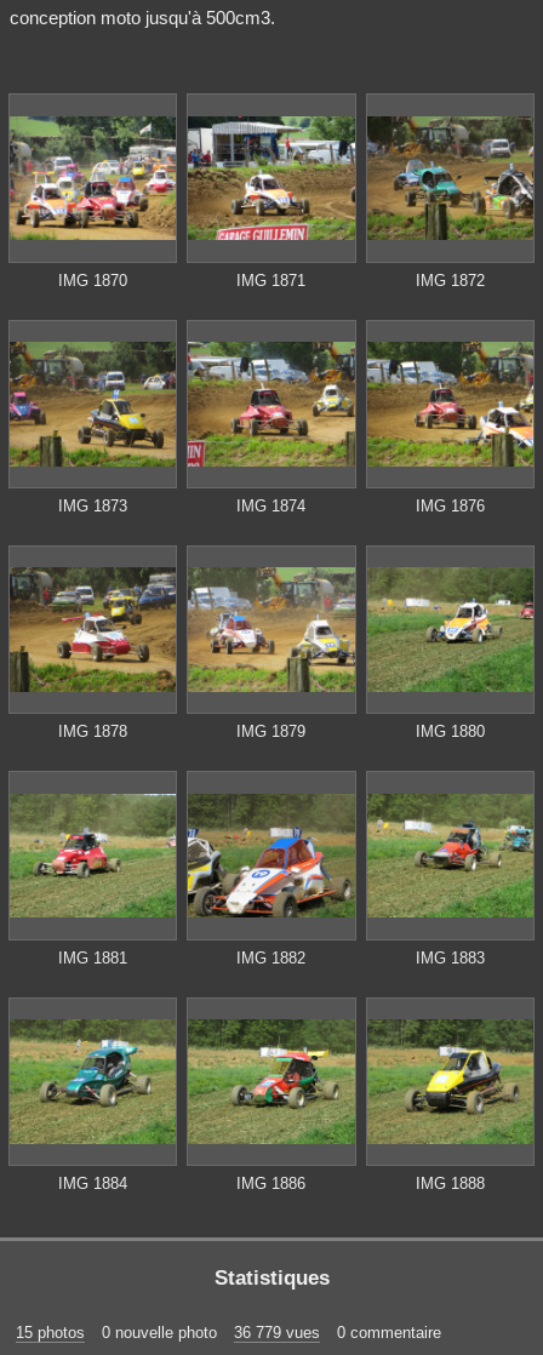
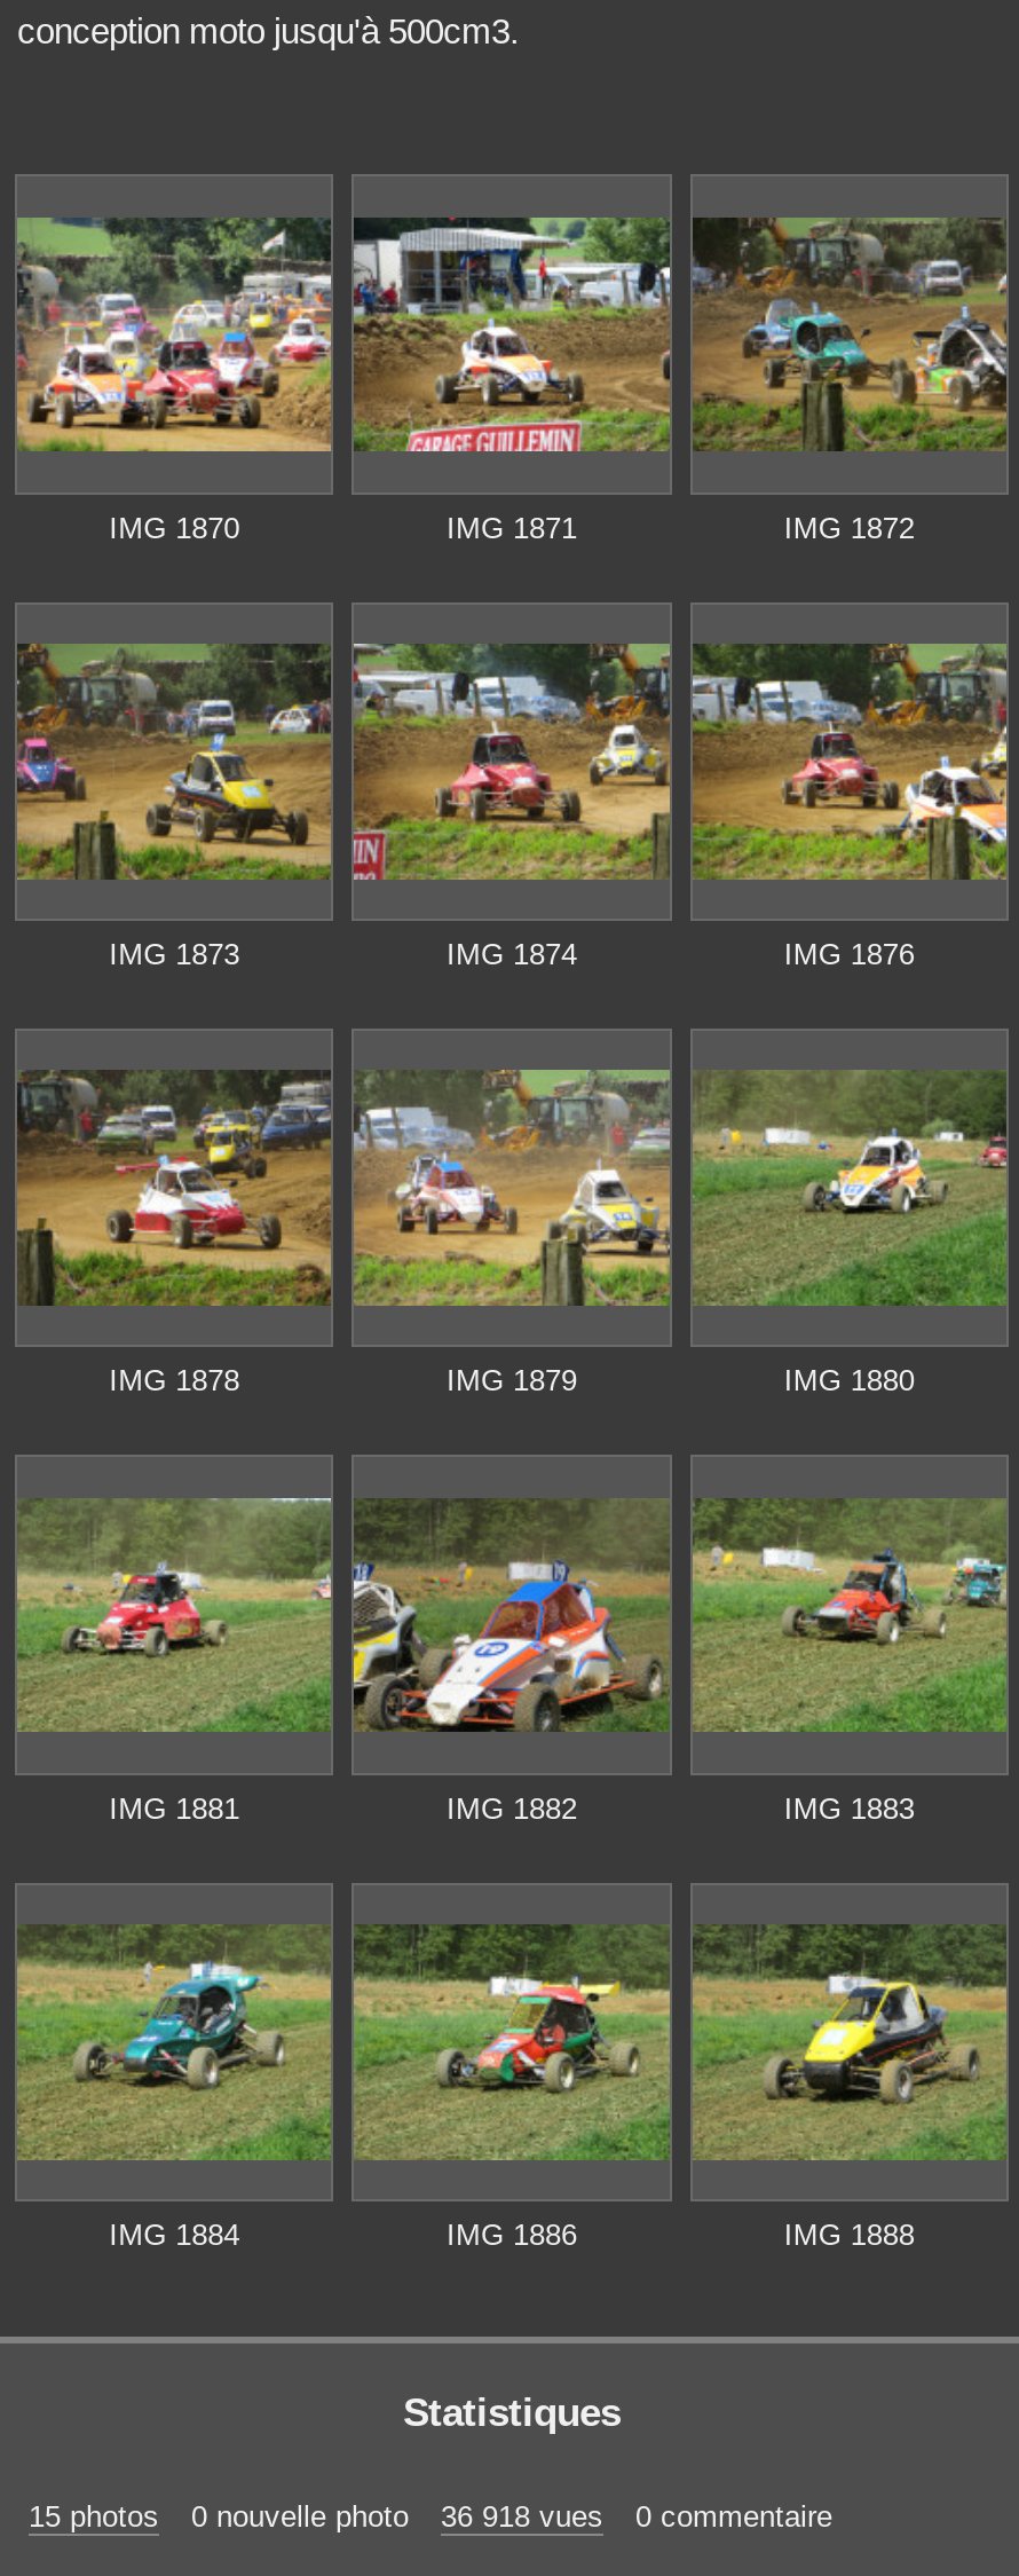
[16,1323,441,1342] 15 photos 0 nouvelle photo 36 779 vues 0 commentaire -> [29,2499,832,2534] 15 photos 0 nouvelle photo 36 918 vues 0 commentaire

